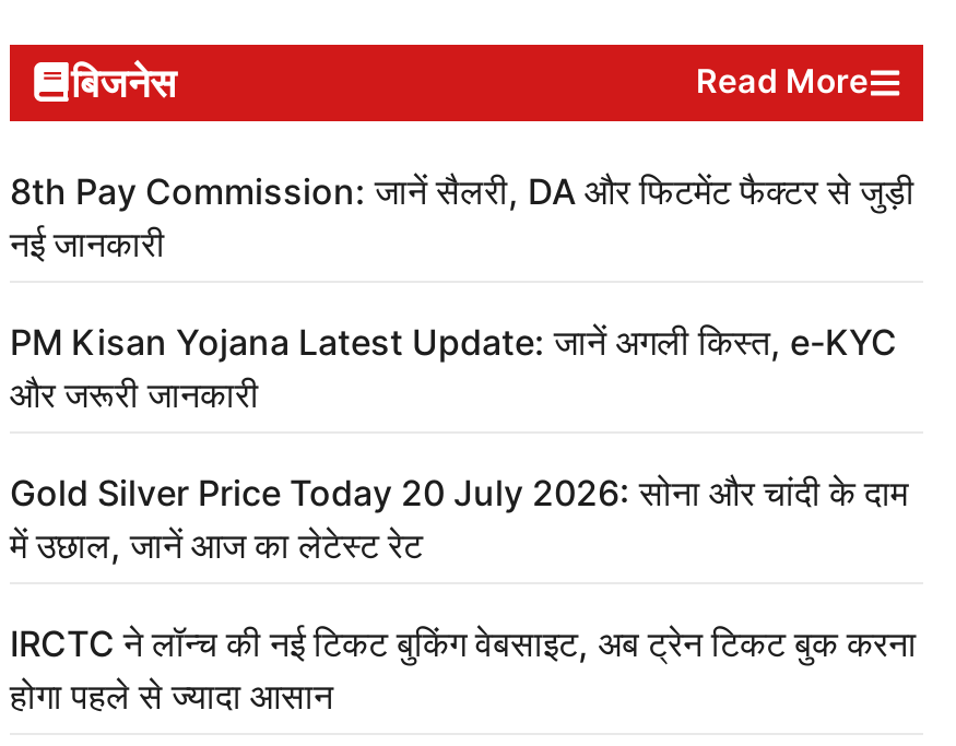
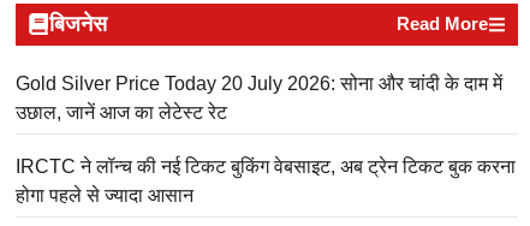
[10,169,914,566] 8th Pay Commission: जानें सैलरी, DA और फिटमेंट फैक्टर से जुड़ी | नई जानकारी | PM Kisan Yojana Latest Update: जानें अगली किस्त, e-KYC | और जरूरी जानकारी | Gold Silver Price Today 20 July 2026: सोना और चांदी के दाम | में उछाल, जानें आज का लेटेस्ट रेट -> [16,73,502,122] Gold Silver Price Today 20 July 2026: सोना और चांदी के दाम में | उछाल, जानें आज का लेटेस्ट रेट

